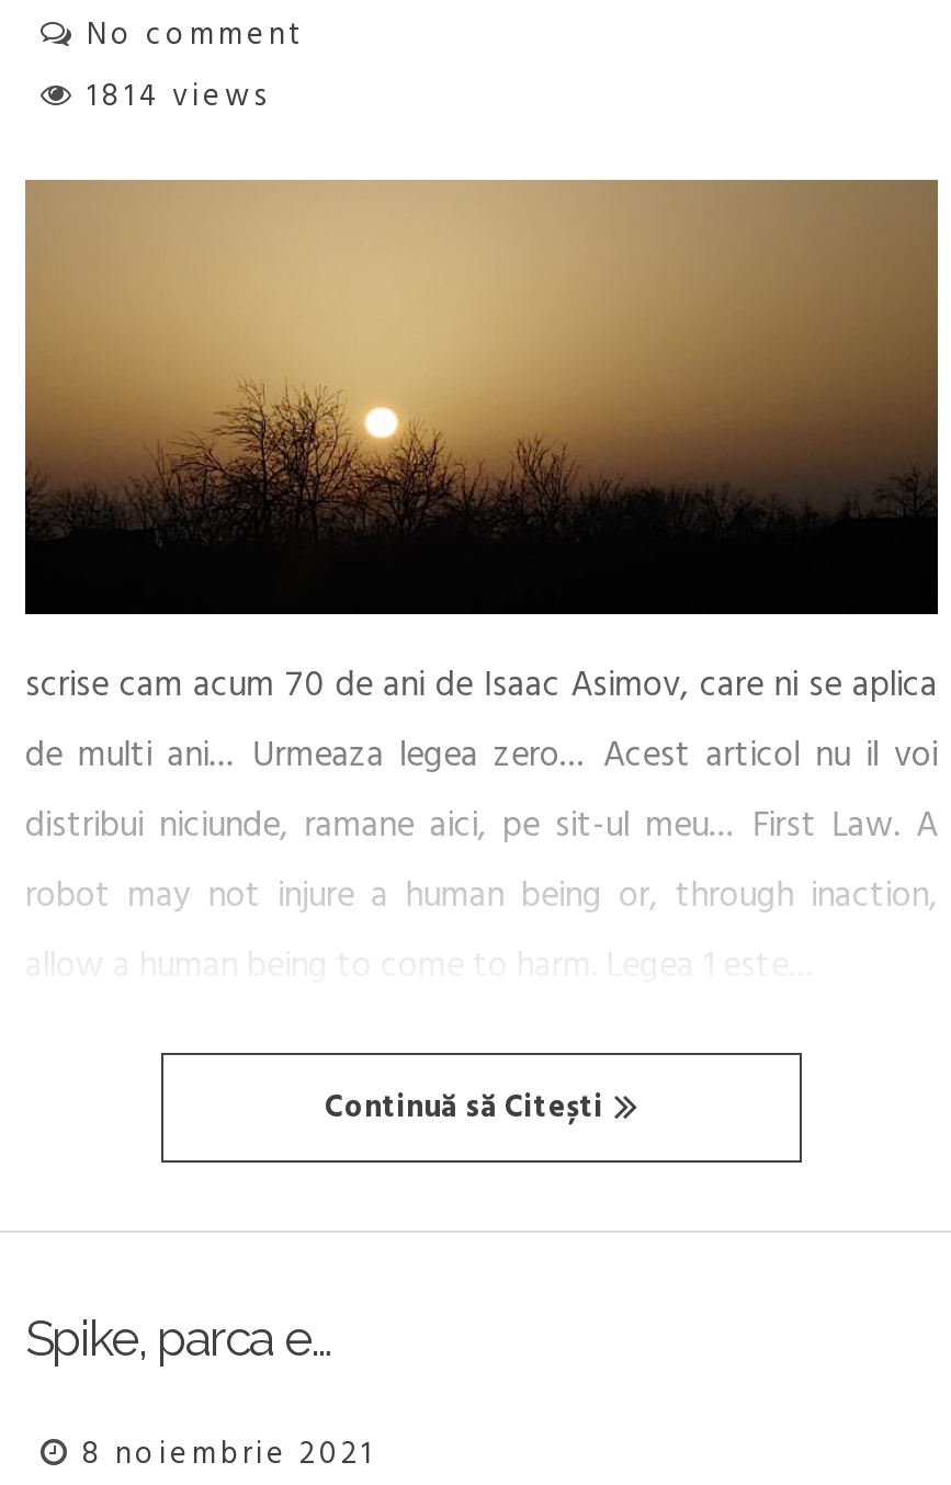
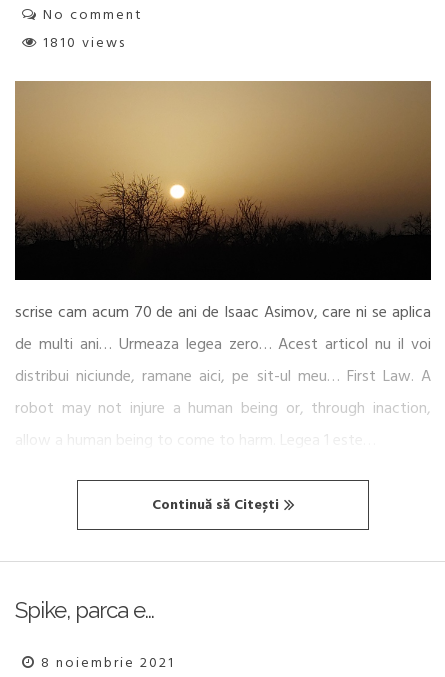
[87,69,269,119] 1814 views -> [43,31,126,54] 1810 views

